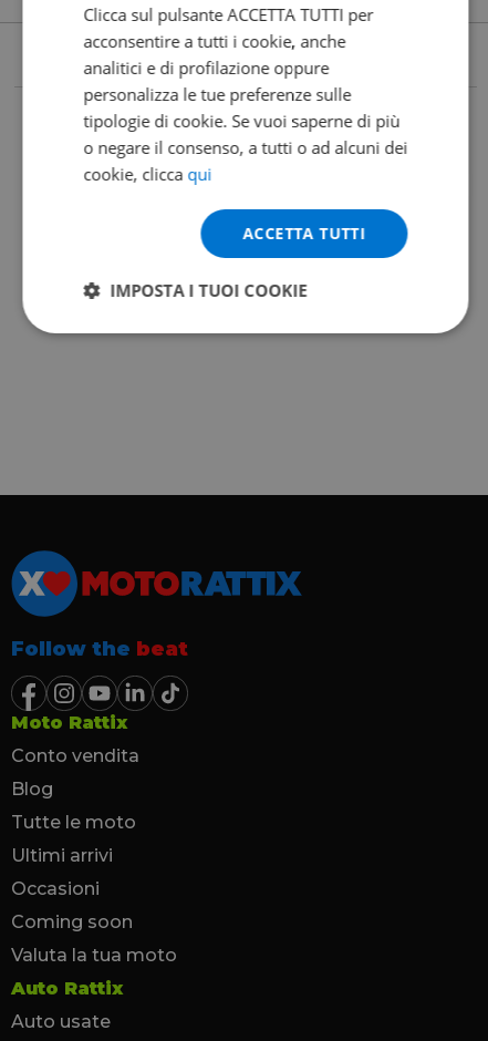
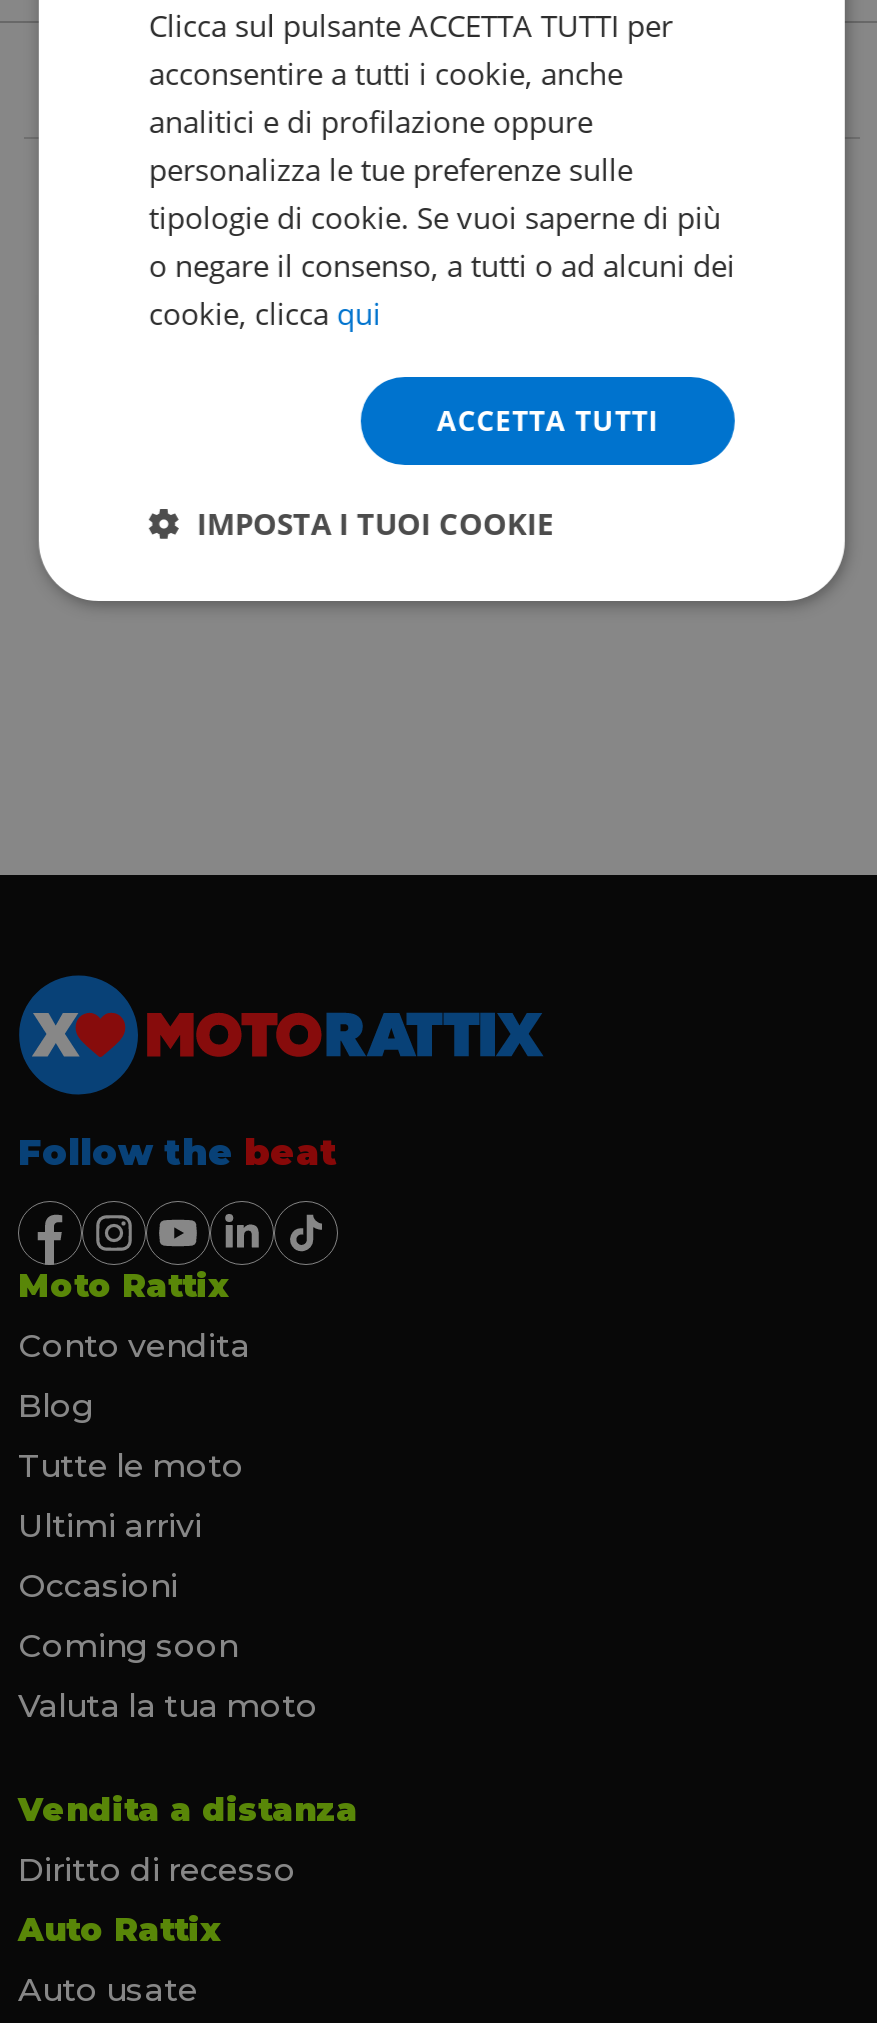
none -> [18,1790,358,1888] Vendita a distanza | Diritto di recesso

